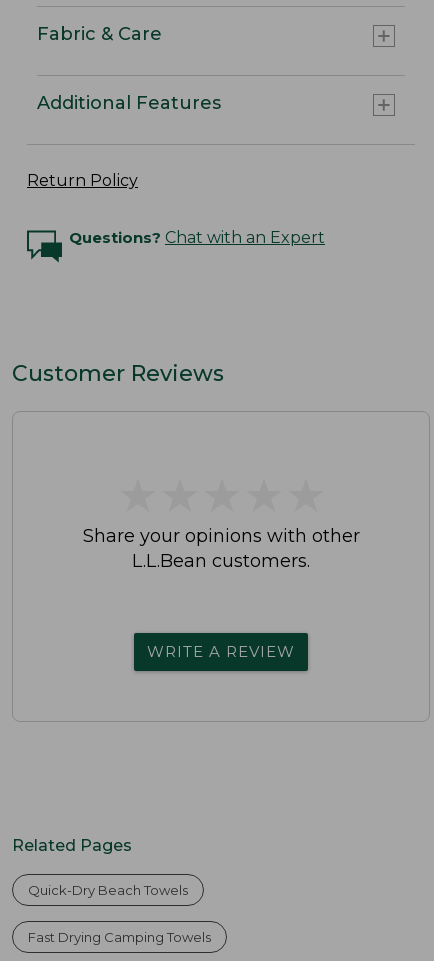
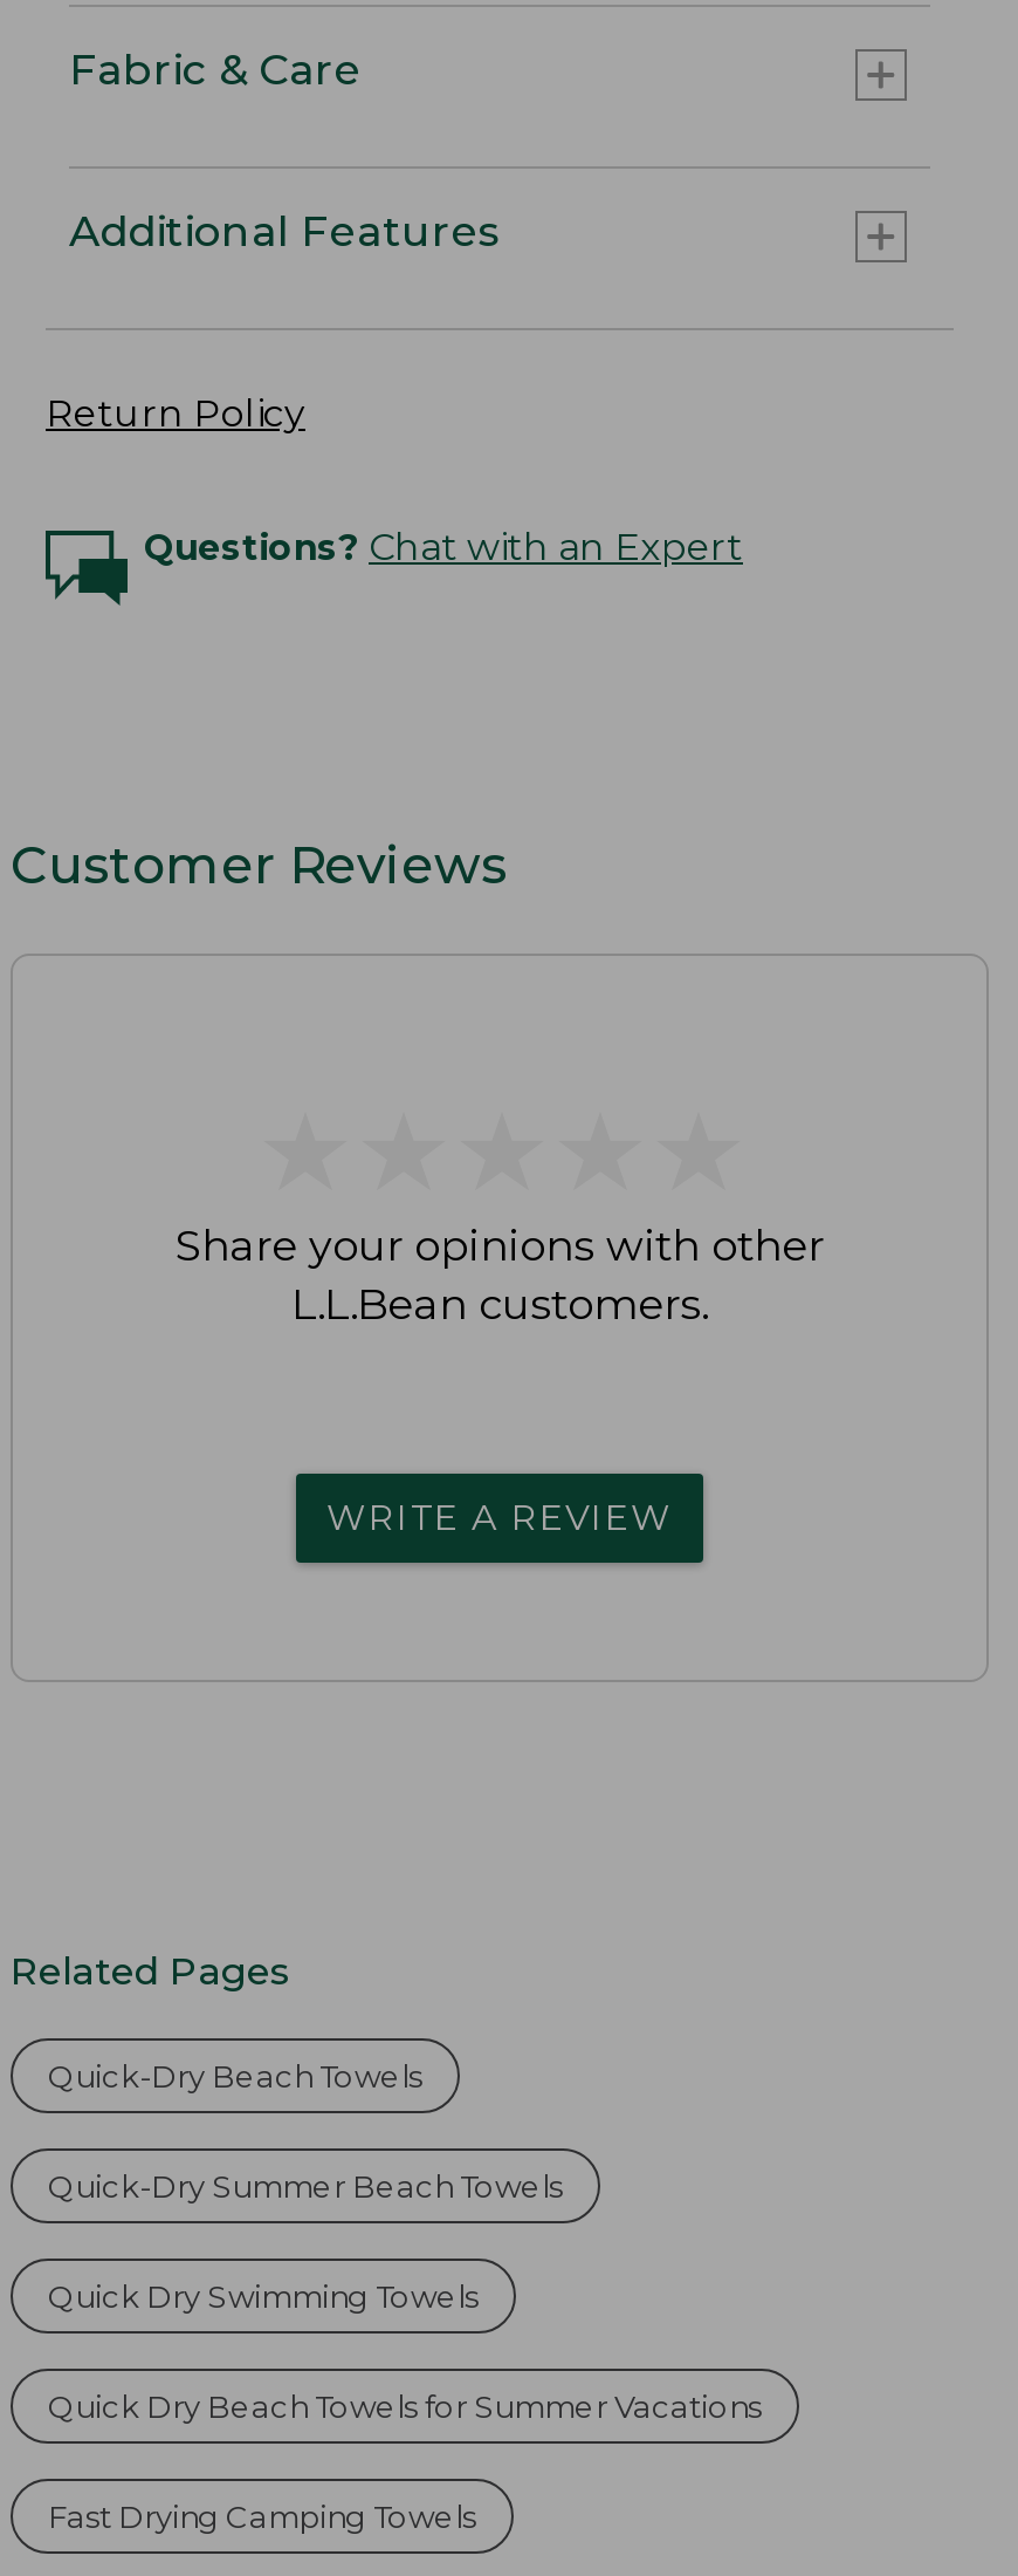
none -> [48,2167,762,2425] Quick-Dry Summer Beach Towels | Quick Dry Swimming Towels | Quick Dry Beach Towels for Summer Vacations

